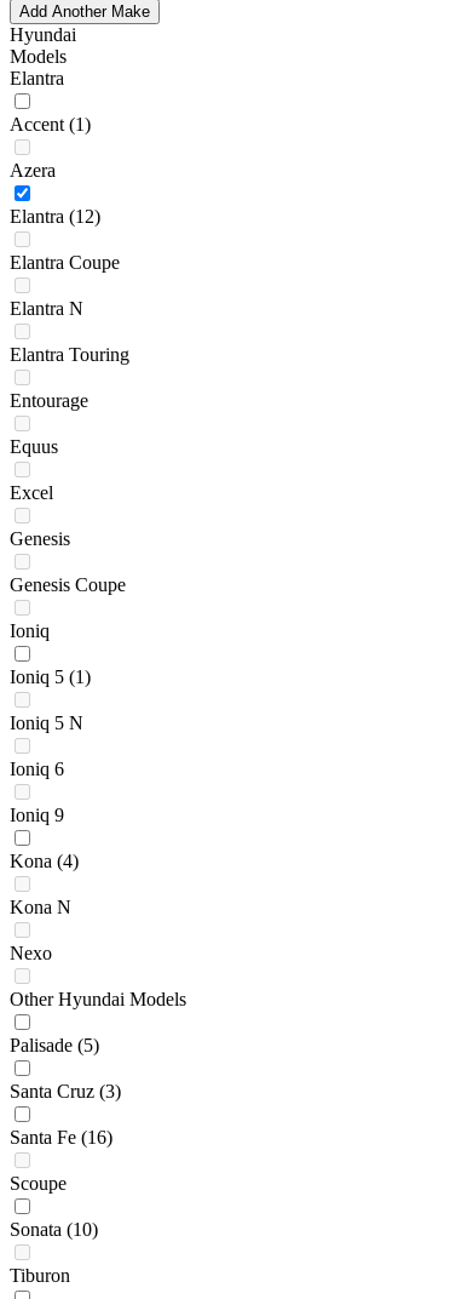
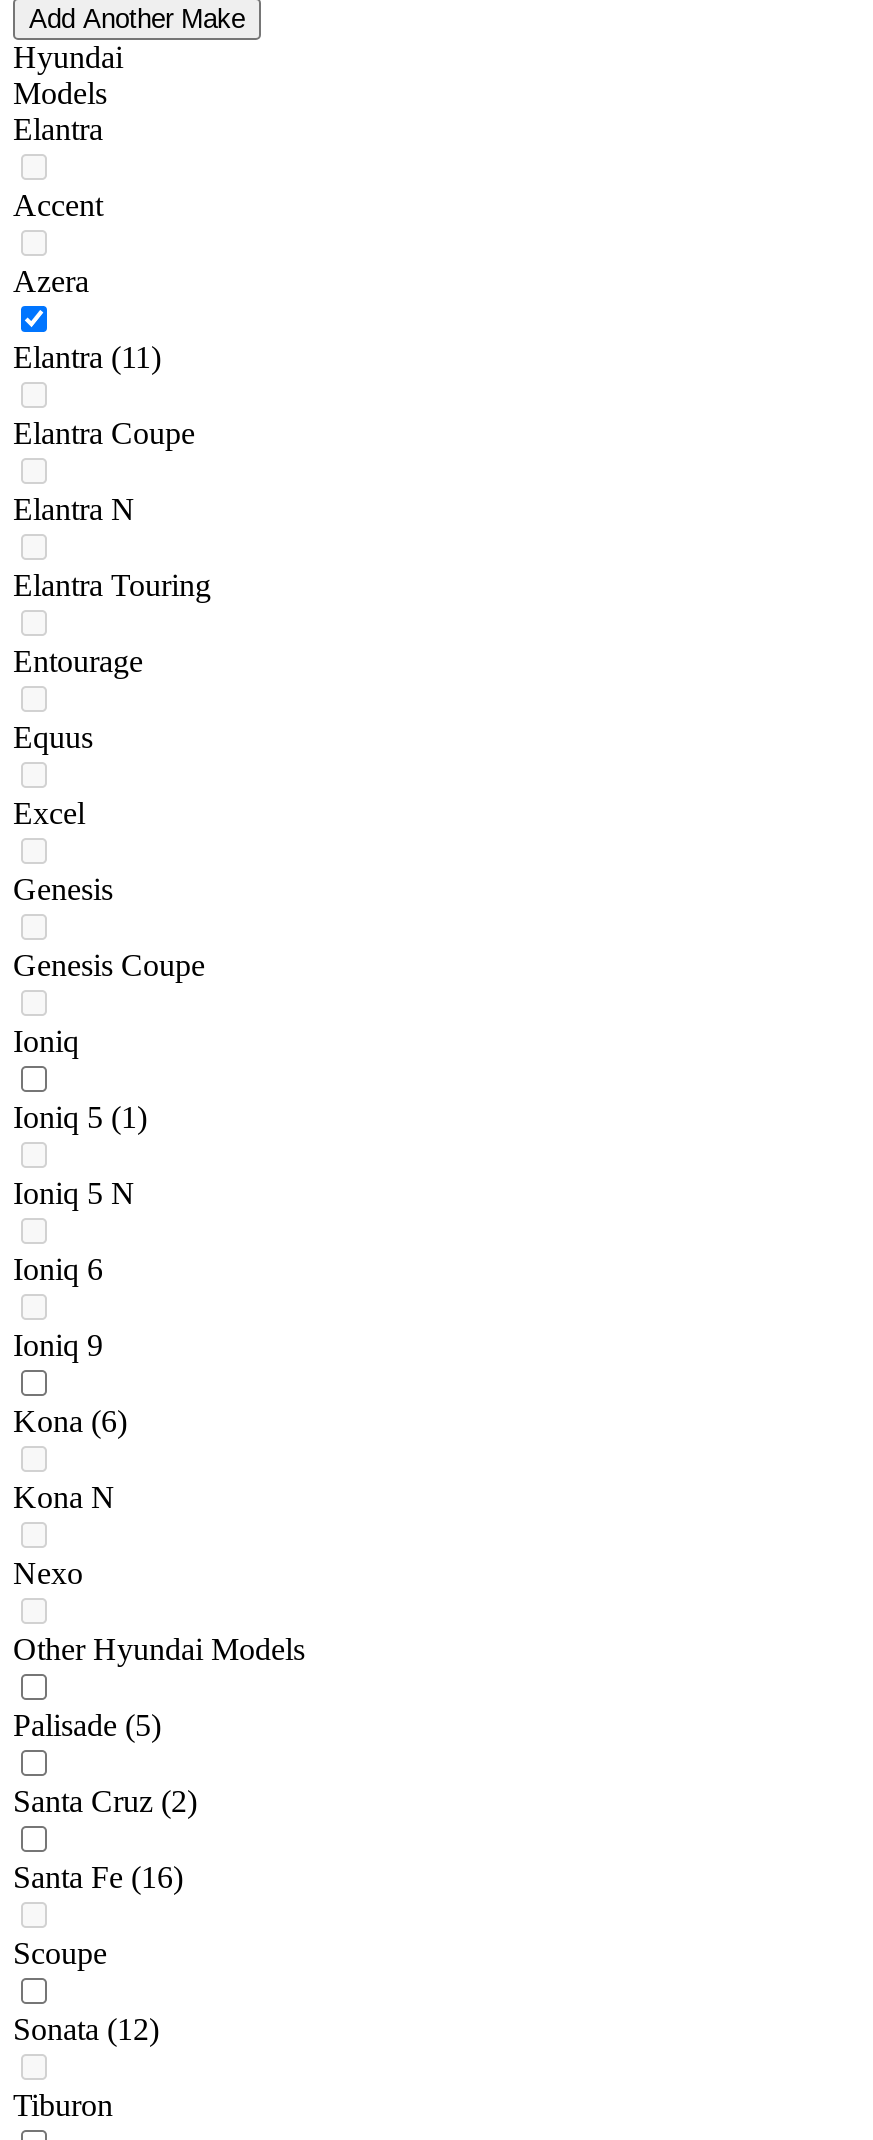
[10,114,91,135] Accent (1) -> [13,189,103,223] Accent
[10,206,100,227] Elantra (12) -> [13,341,161,375] Elantra (11)
[10,851,79,872] Kona (4) -> [13,1405,127,1439] Kona (6)
[10,1081,121,1102] Santa Cruz (3) -> [13,1785,197,1819] Santa Cruz (2)
[10,1220,98,1240] Sonata (10) -> [13,2013,159,2047] Sonata (12)

